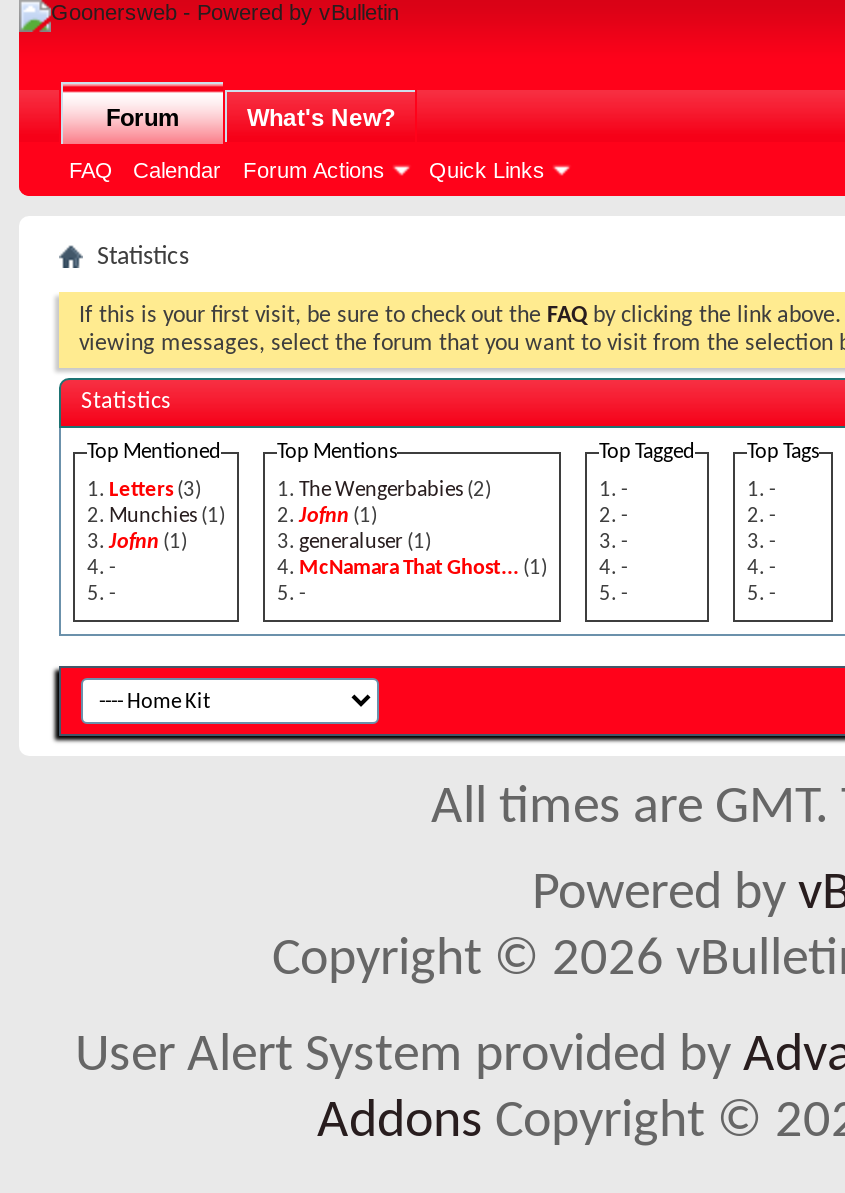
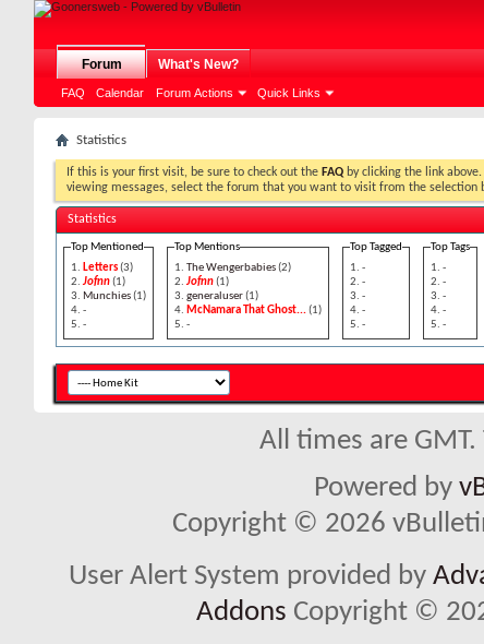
[109,506,225,528] Munchies (1) -> none
none -> [83,290,146,302] Munchies (1)

